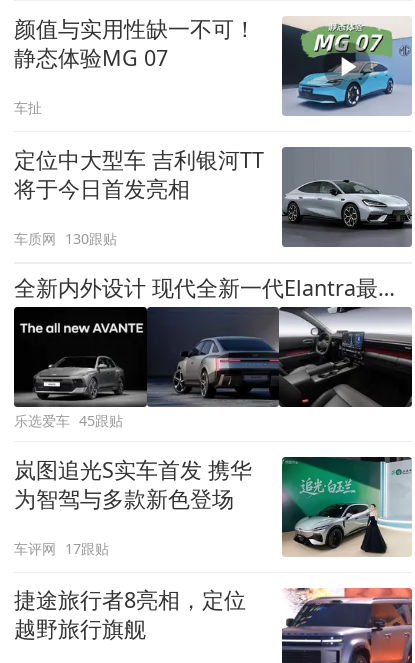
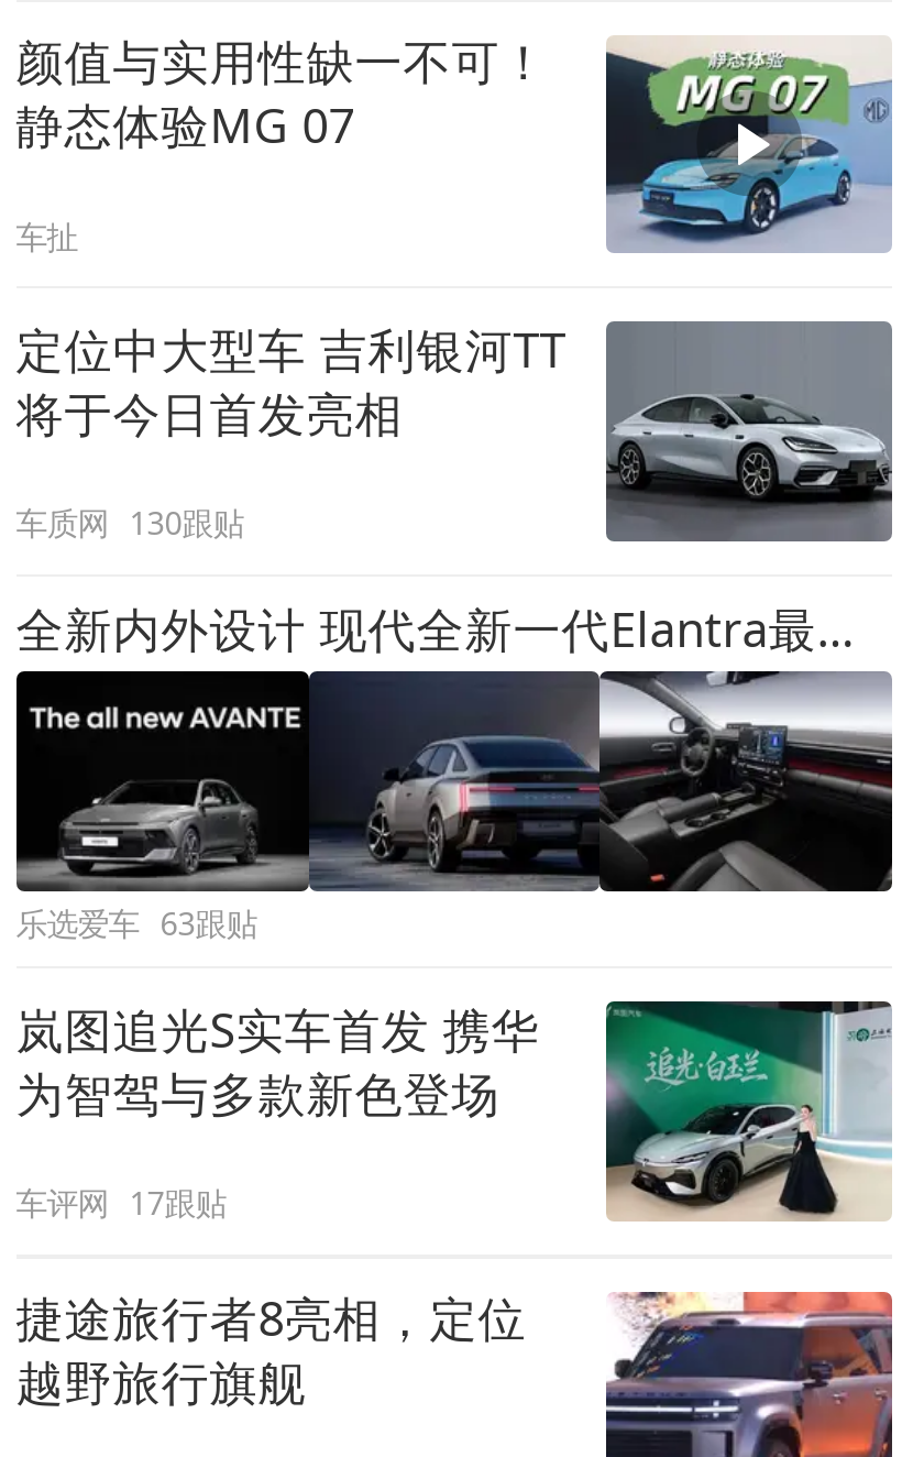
[14,411,123,430] 乐选爱车 45跟贴 -> [16,901,257,943] 乐选爱车 63跟贴

